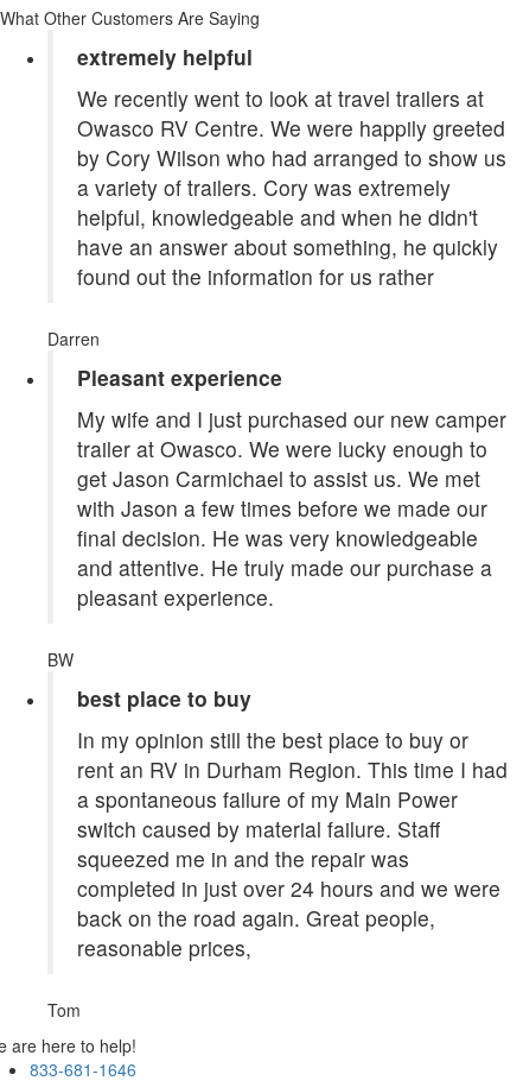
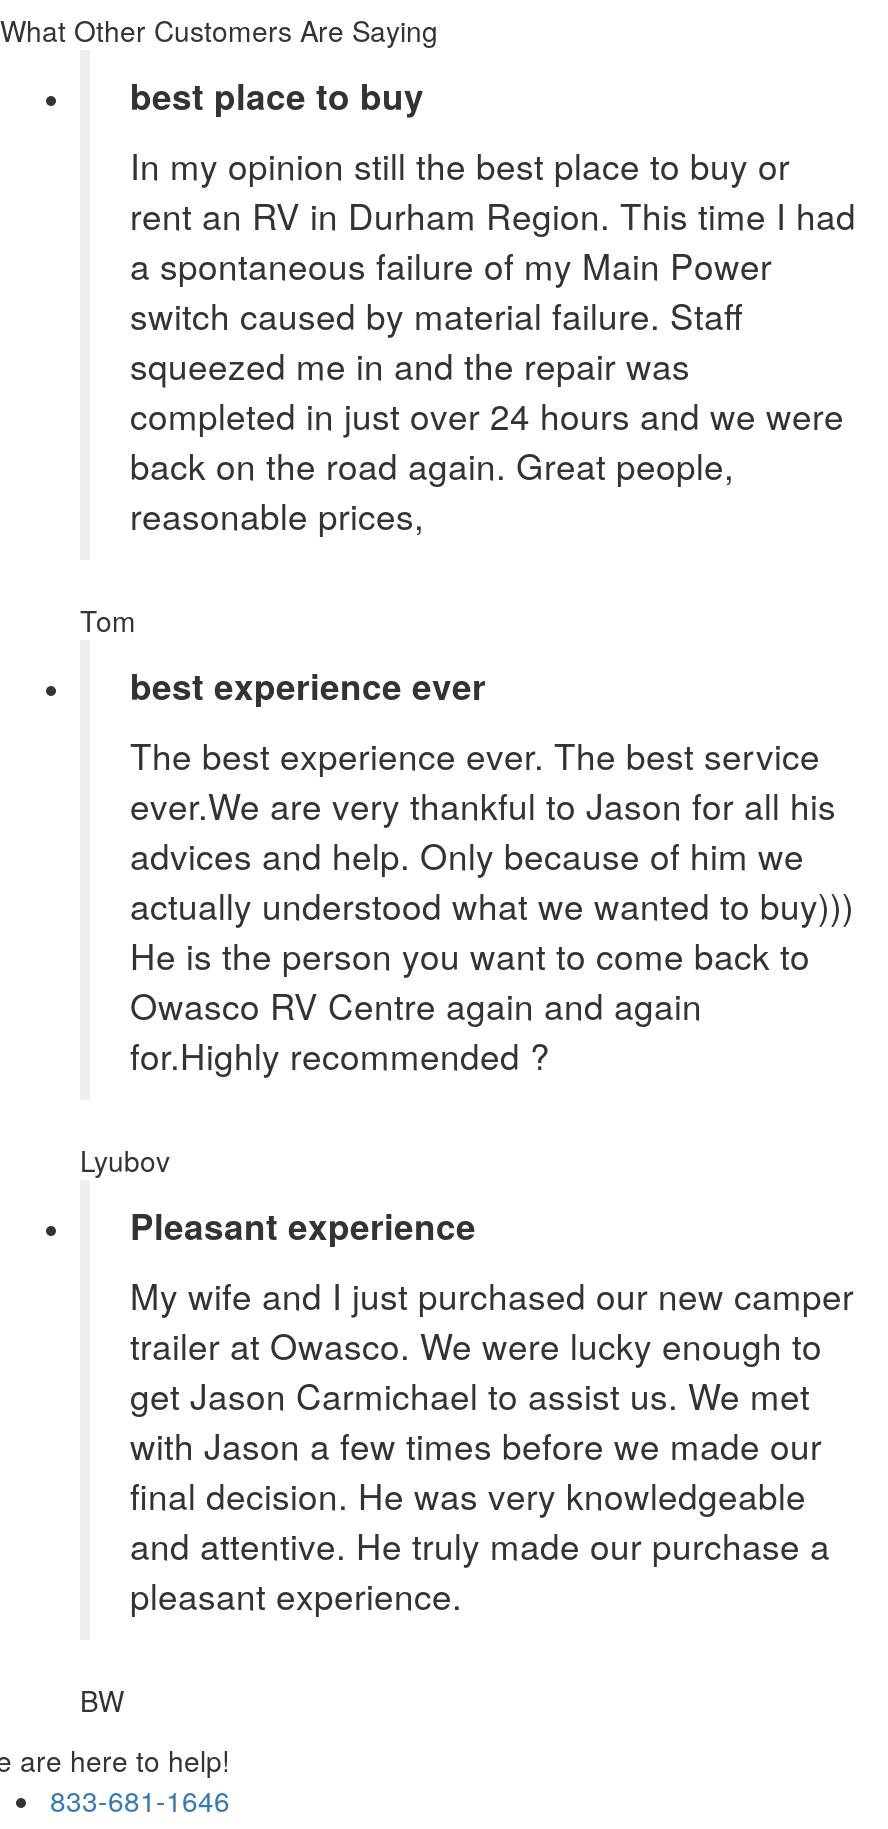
[47,42,506,351] extremely helpful | We recently went to look at travel trailers at | Owasco RV Centre. We were happily greeted | by Cory Wilson who had arranged to show us | a variety of trailers. Cory was extremely | helpful, knowledgeable and when he didn't | have an answer about something, he quickly | found out the information for us rather | Darren -> none
moved [47,363,506,672] -> [80,1201,854,1721]: Pleasant experience | My wife and I just purchased our new camper | trailer at Owasco. We were lucky enough to | ... | pleasant experience. | BW
moved [47,683,508,1022] -> [80,71,856,641]: best place to buy | In my opinion still the best place to buy or | rent an RV in Durham Region. This time I had | ... | reasonable prices, | Tom
none -> [80,661,854,1181] best experience ever | The best experience ever. The best service | ever.We are very thankful to Jason for all his | advices and help. Only because of him we | actually understood what we wanted to buy))) | He is the person you want to come back to | Owasco RV Centre again and again | for.Highly recommended ? | Lyubov

